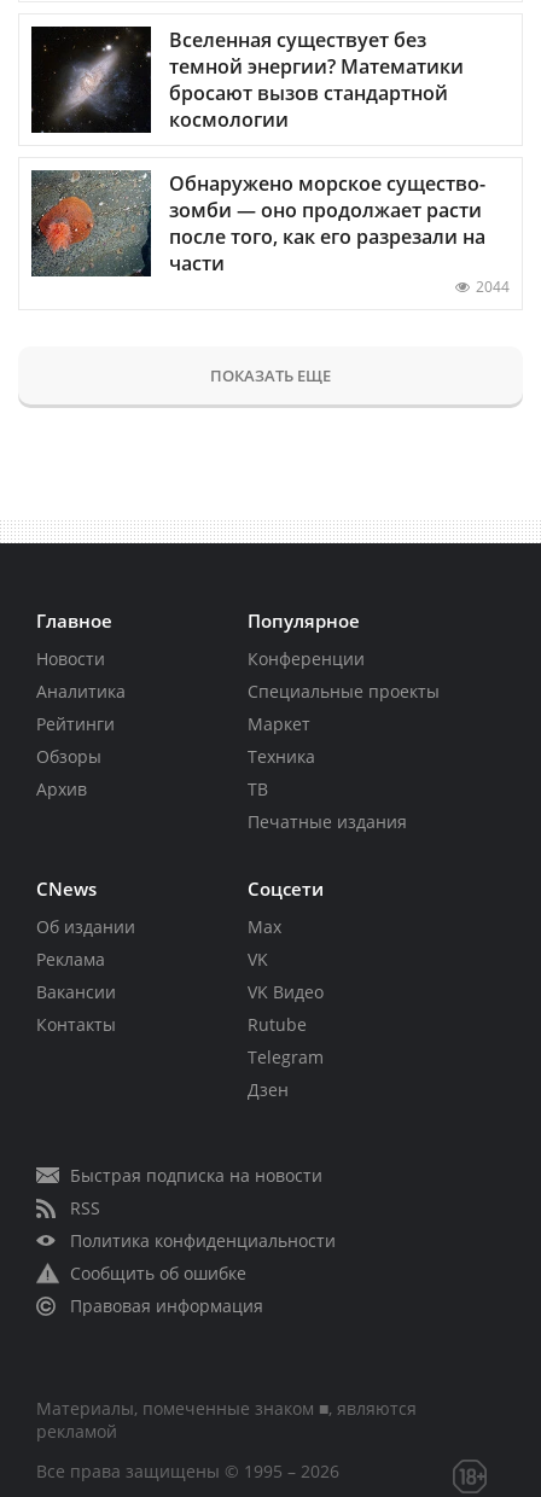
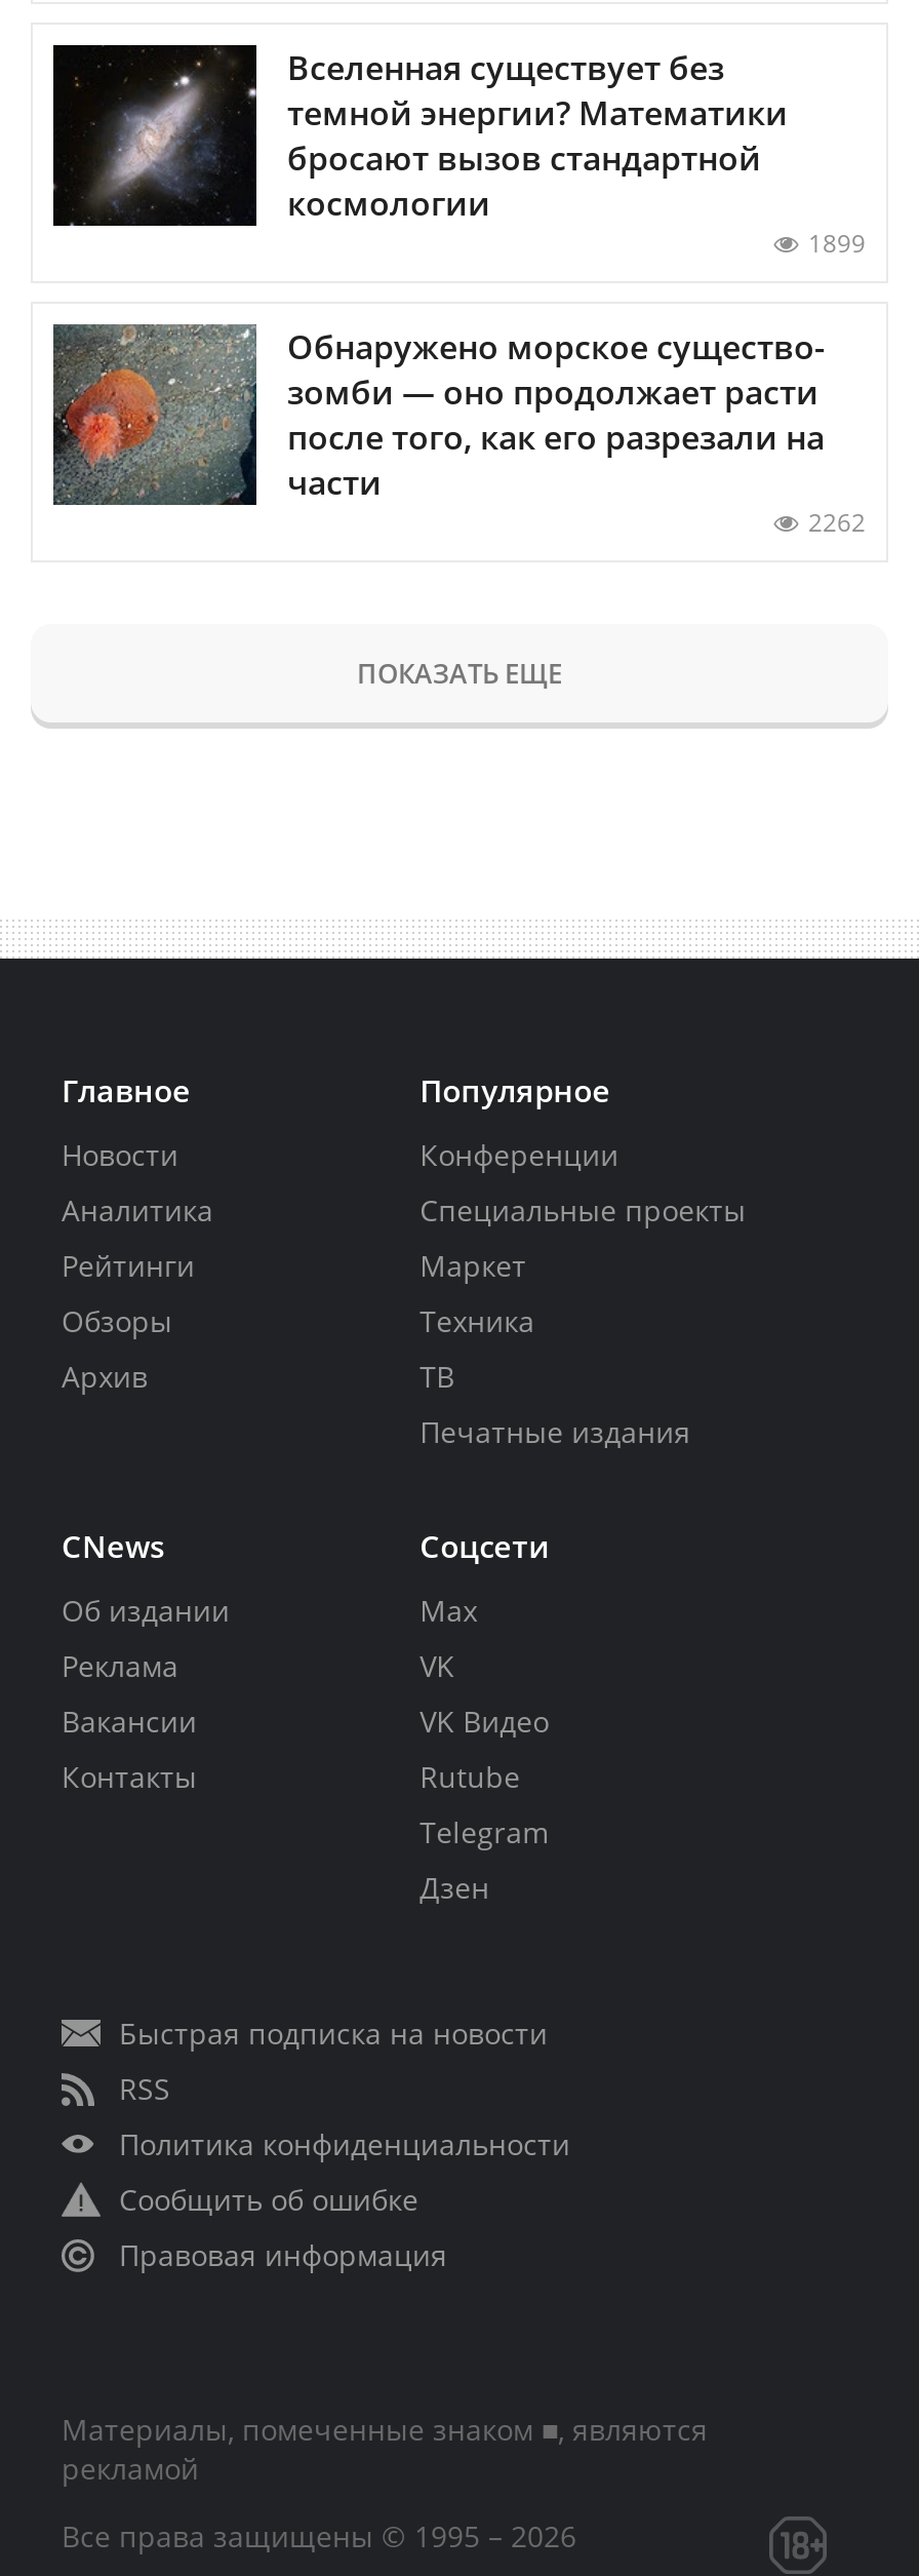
none -> [808,226,866,260] 1899
[476,276,510,297] 2044 -> [808,505,866,540] 2262

